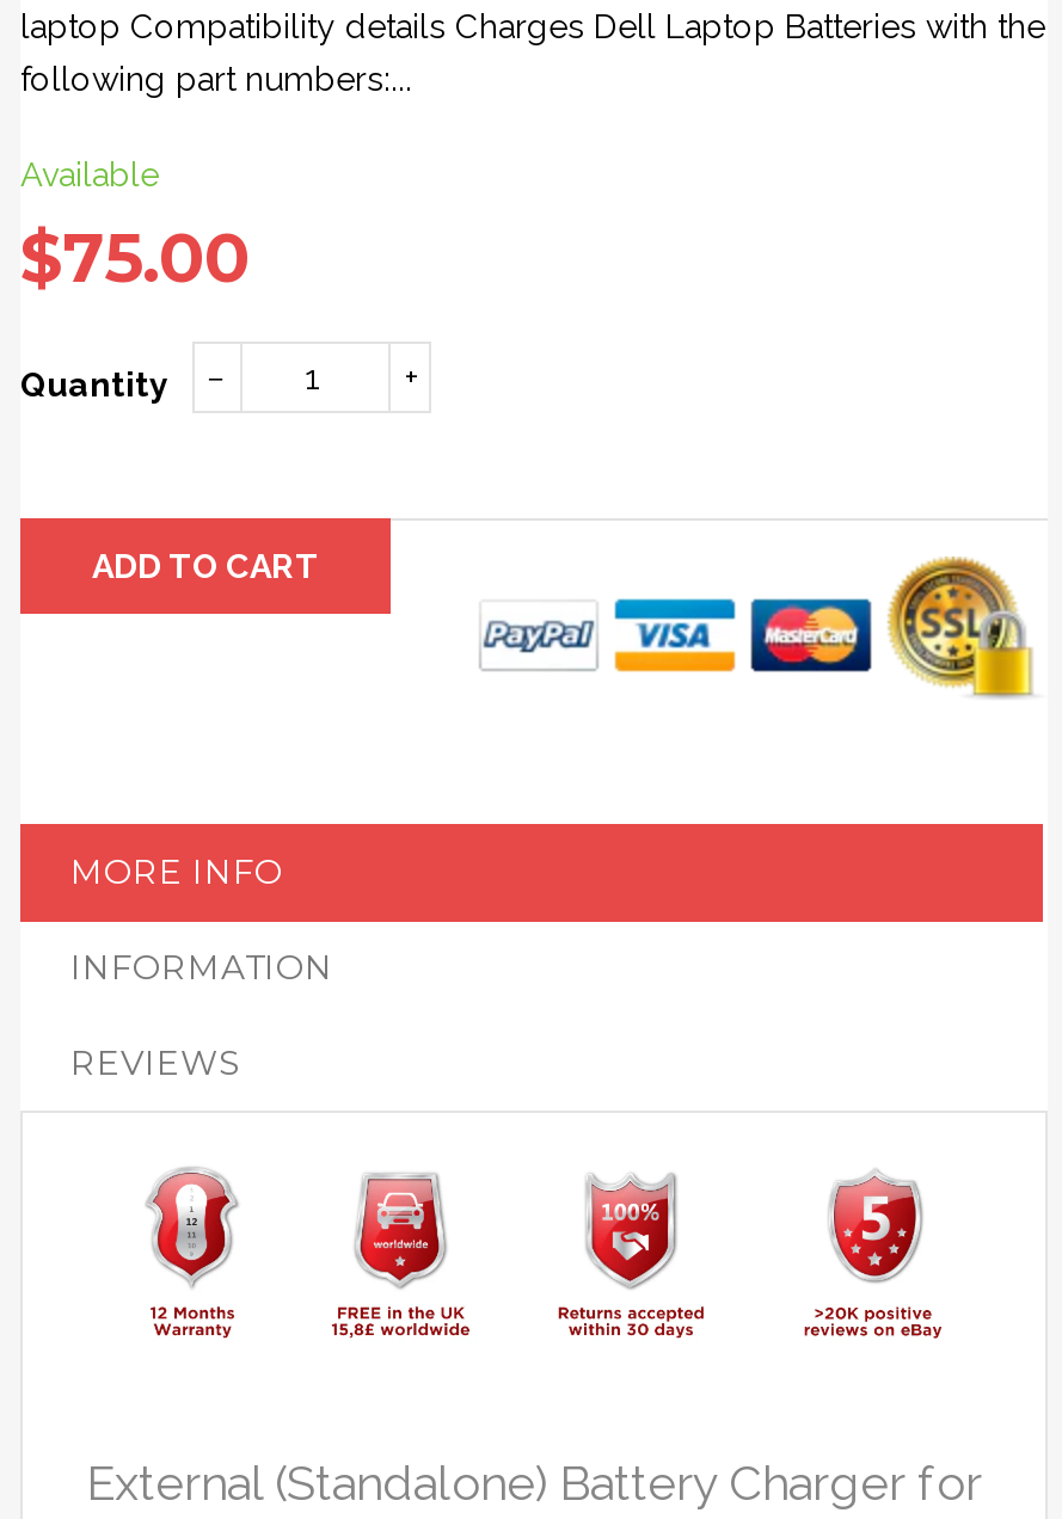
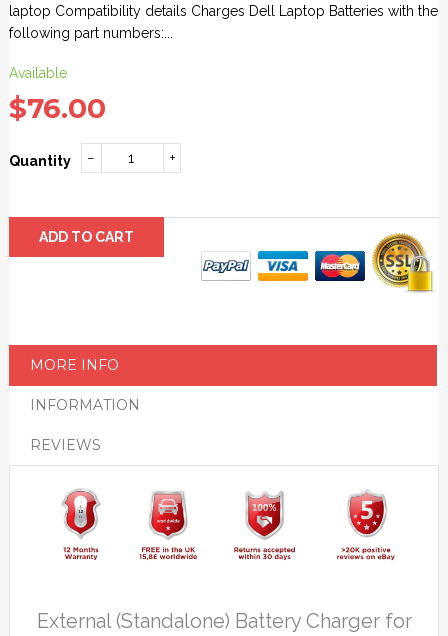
[20,218,250,299] $75.00 -> [9,91,106,125] $76.00

